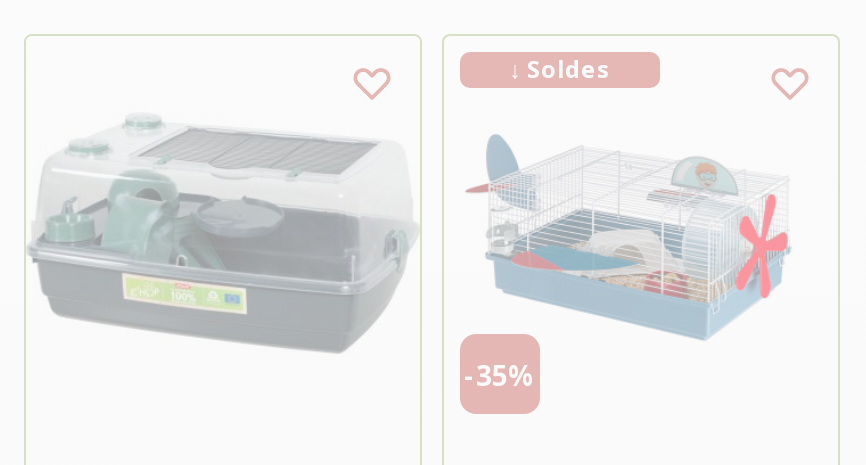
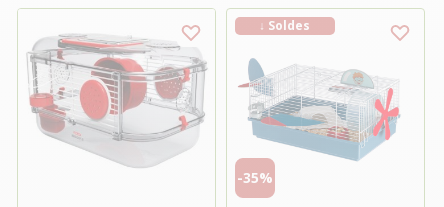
[26,87,418,355] [image] -> [18,33,215,169] [image]

